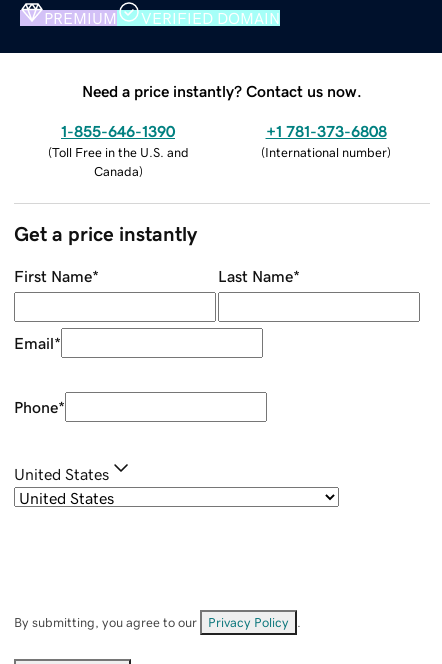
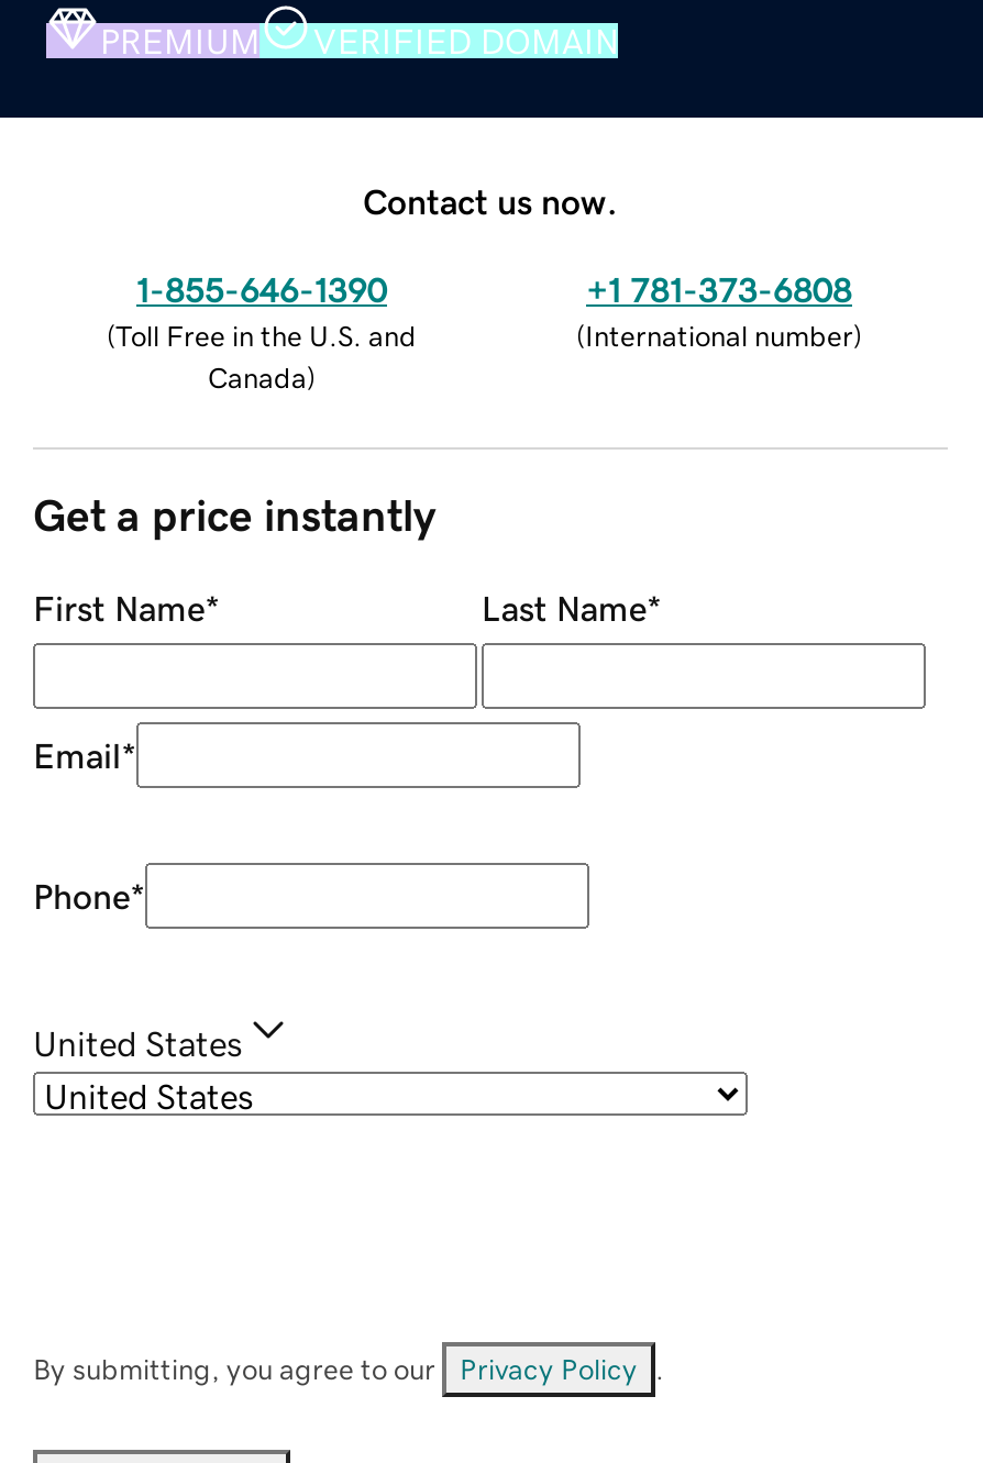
[82,83,362,99] Need a price instantly? Contact us now. -> [363,183,618,218] Contact us now.

